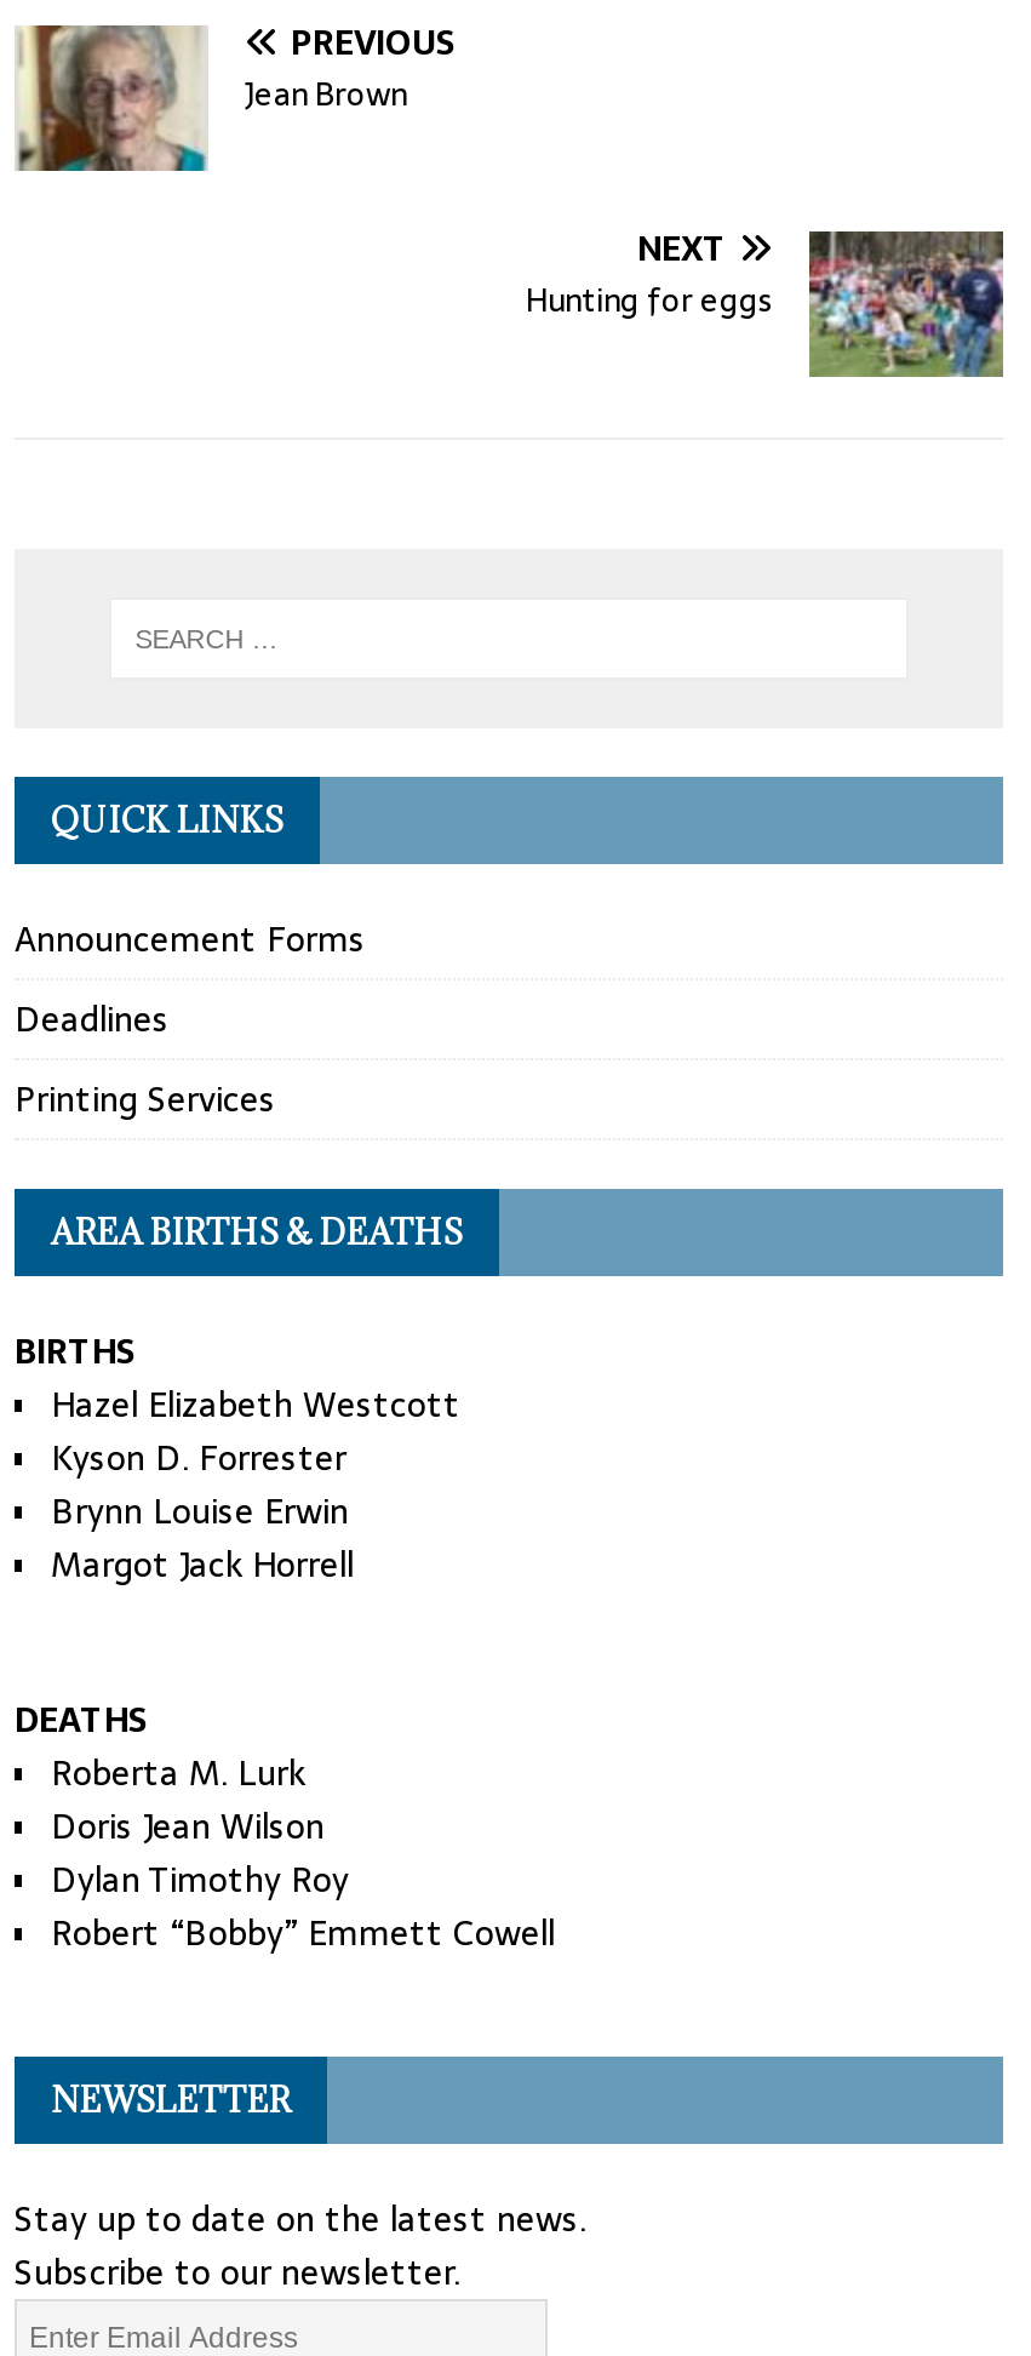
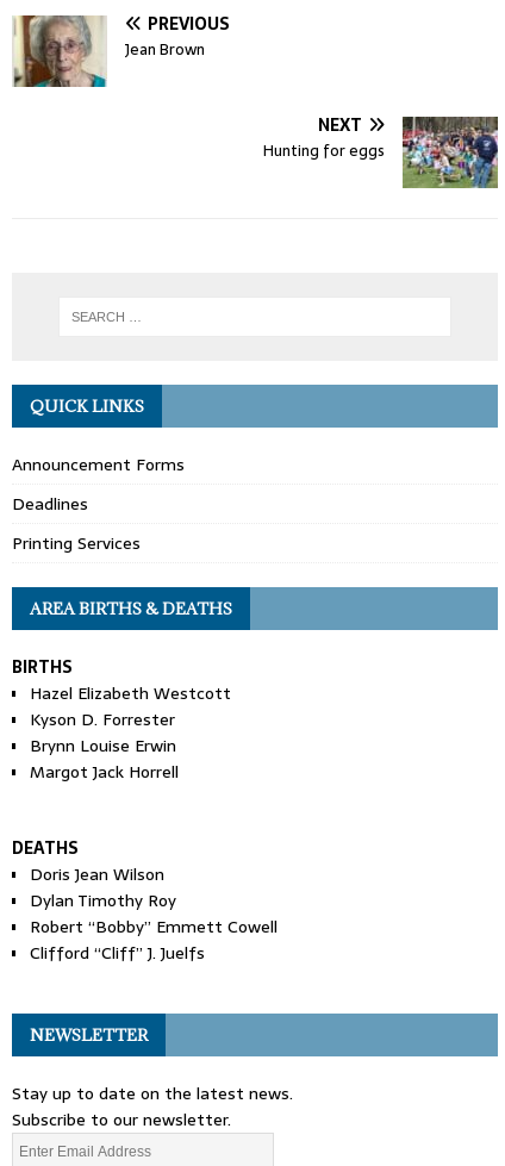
[51,1747,305,1800] Roberta M. Lurk -> none
moved [51,1800,555,1960] -> [30,861,278,940]: Doris Jean Wilson | Dylan Timothy Roy | Robert “Bobby” Emmett Cowell
none -> [30,940,205,966] Clifford “Cliff” J. Juelfs

